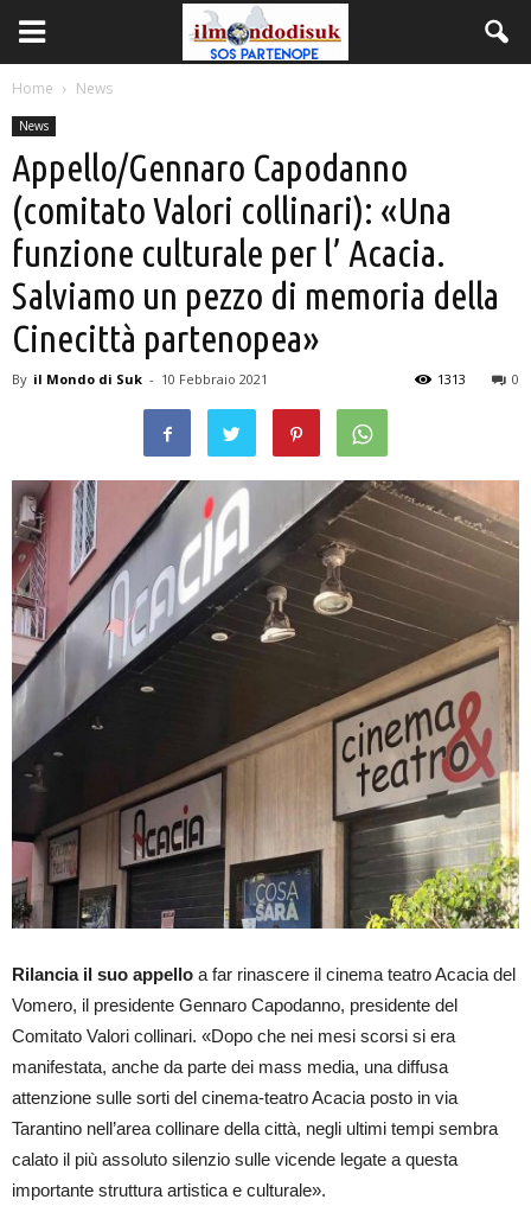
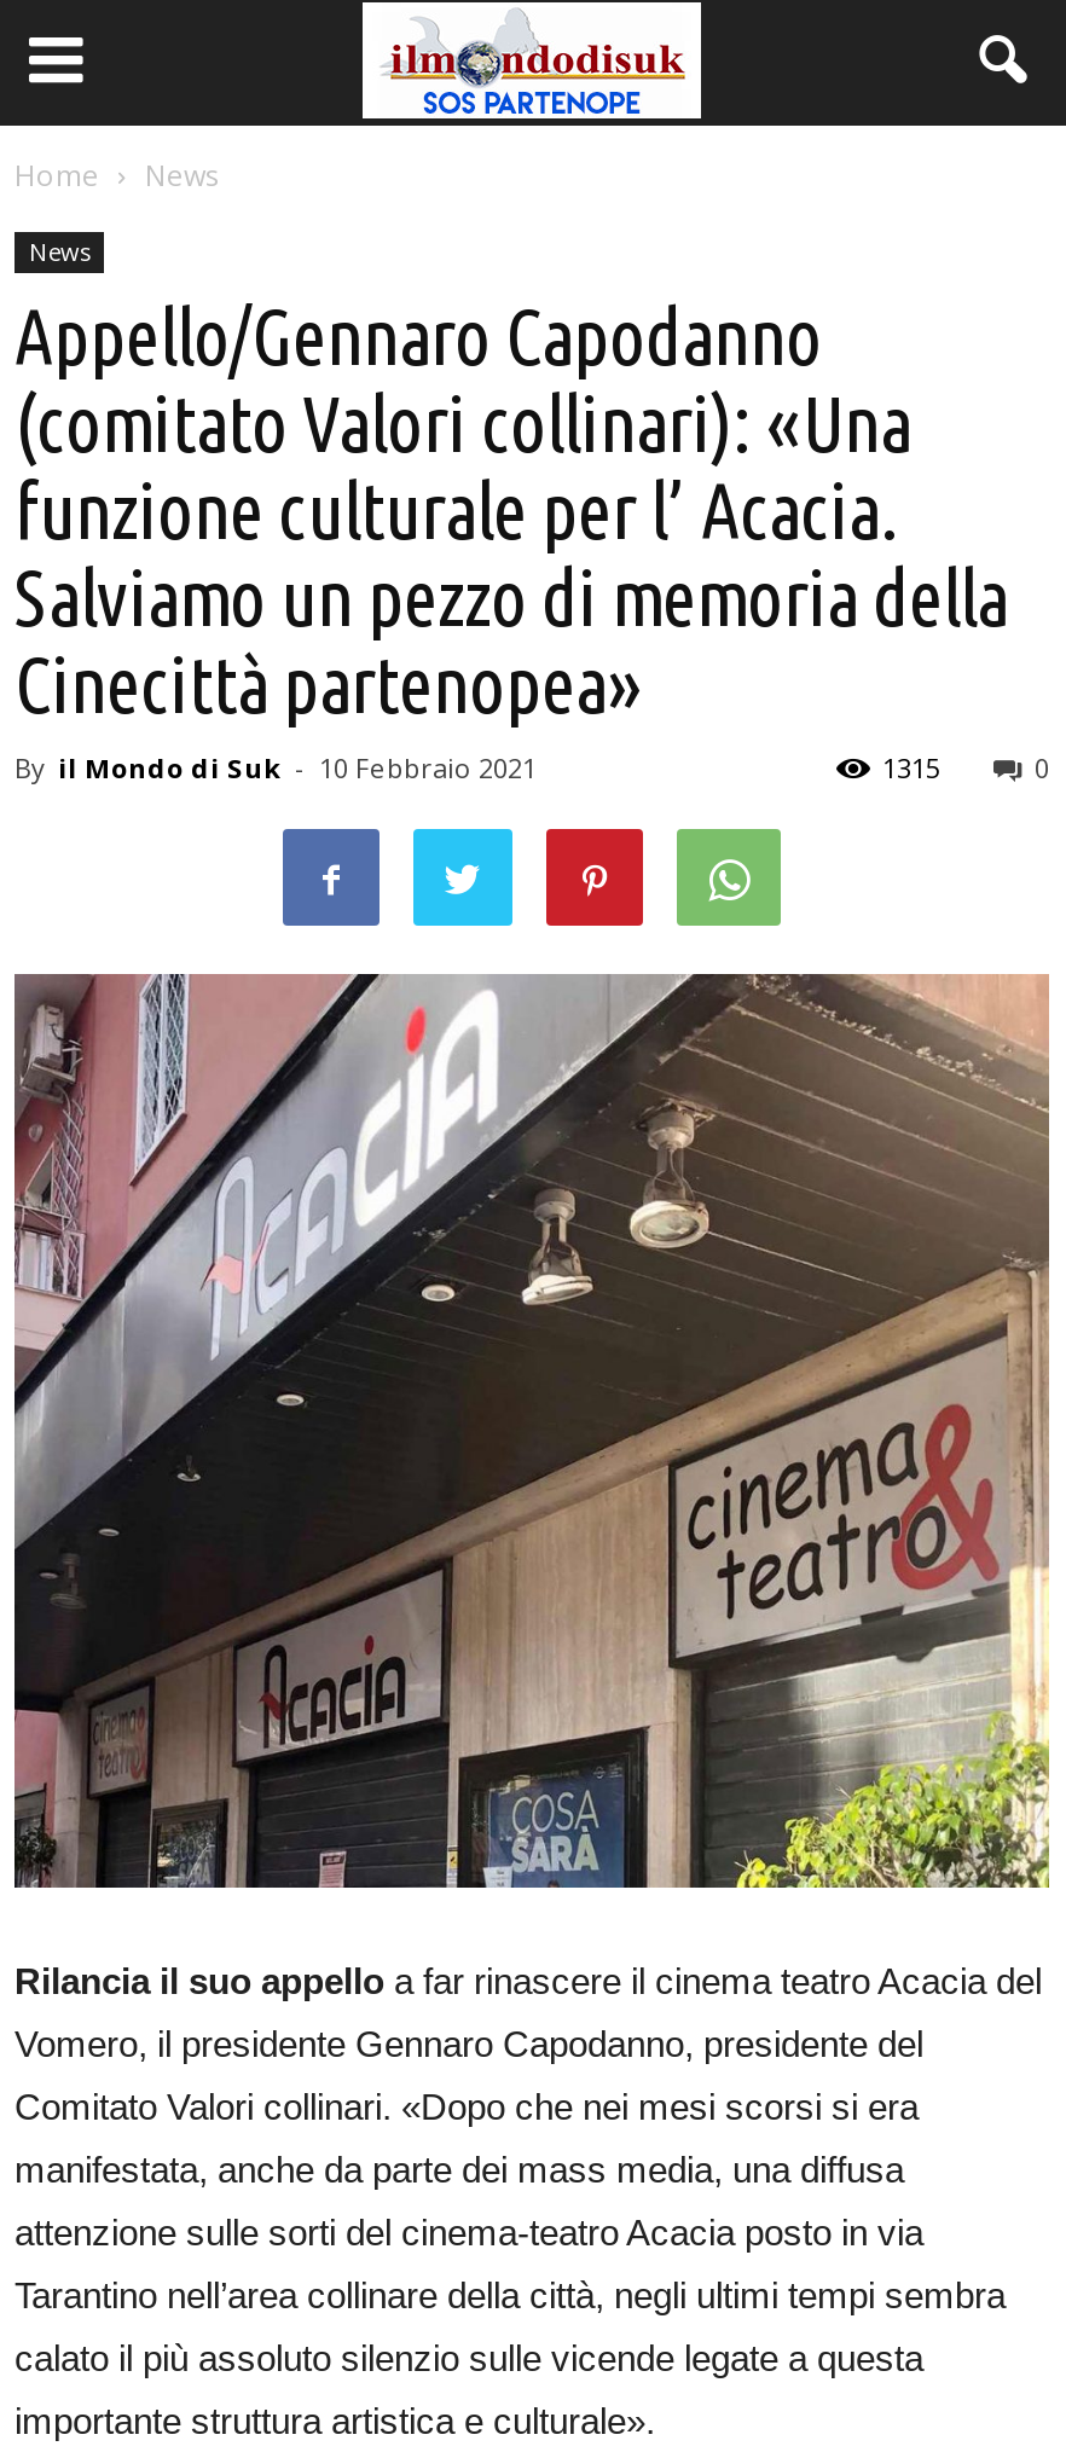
[437,370,466,388] 1313 -> [882,749,940,786] 1315

